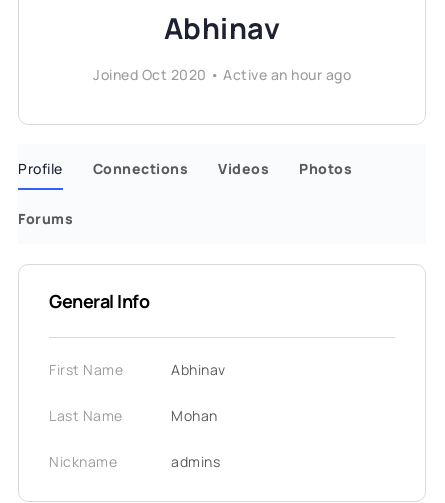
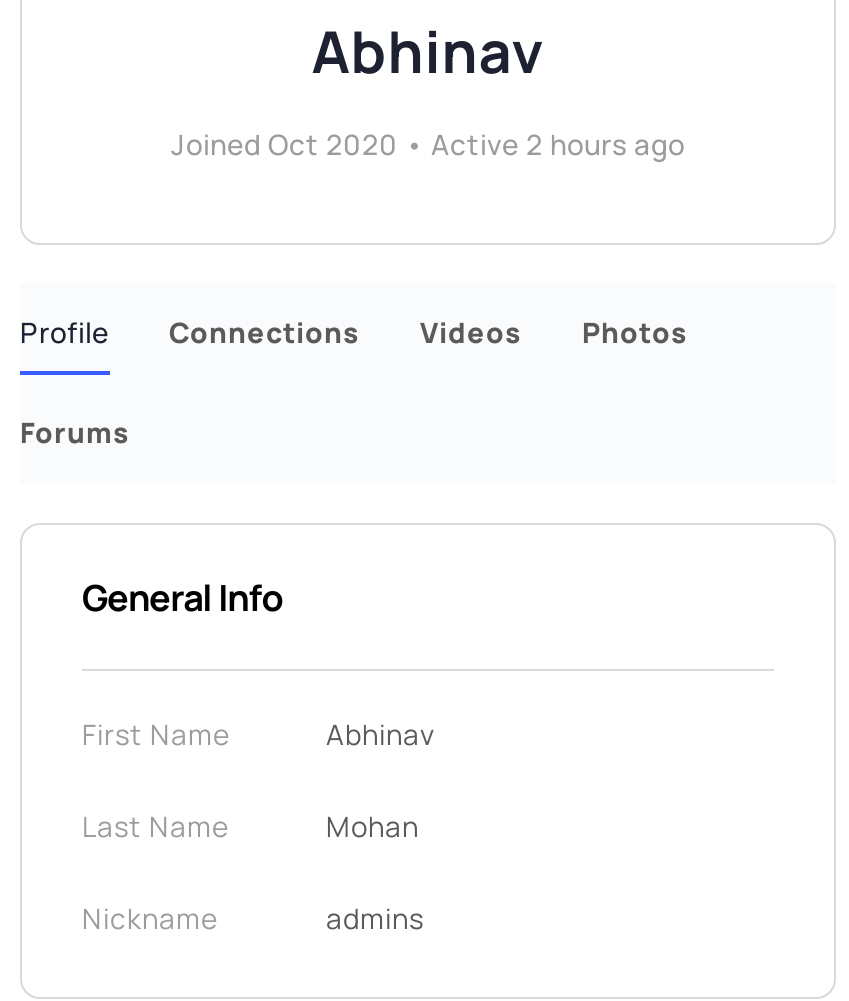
[93,65,351,84] Joined Oct 2020 • Active an hour ago -> [171,125,685,163] Joined Oct 2020 • Active 2 hours ago

